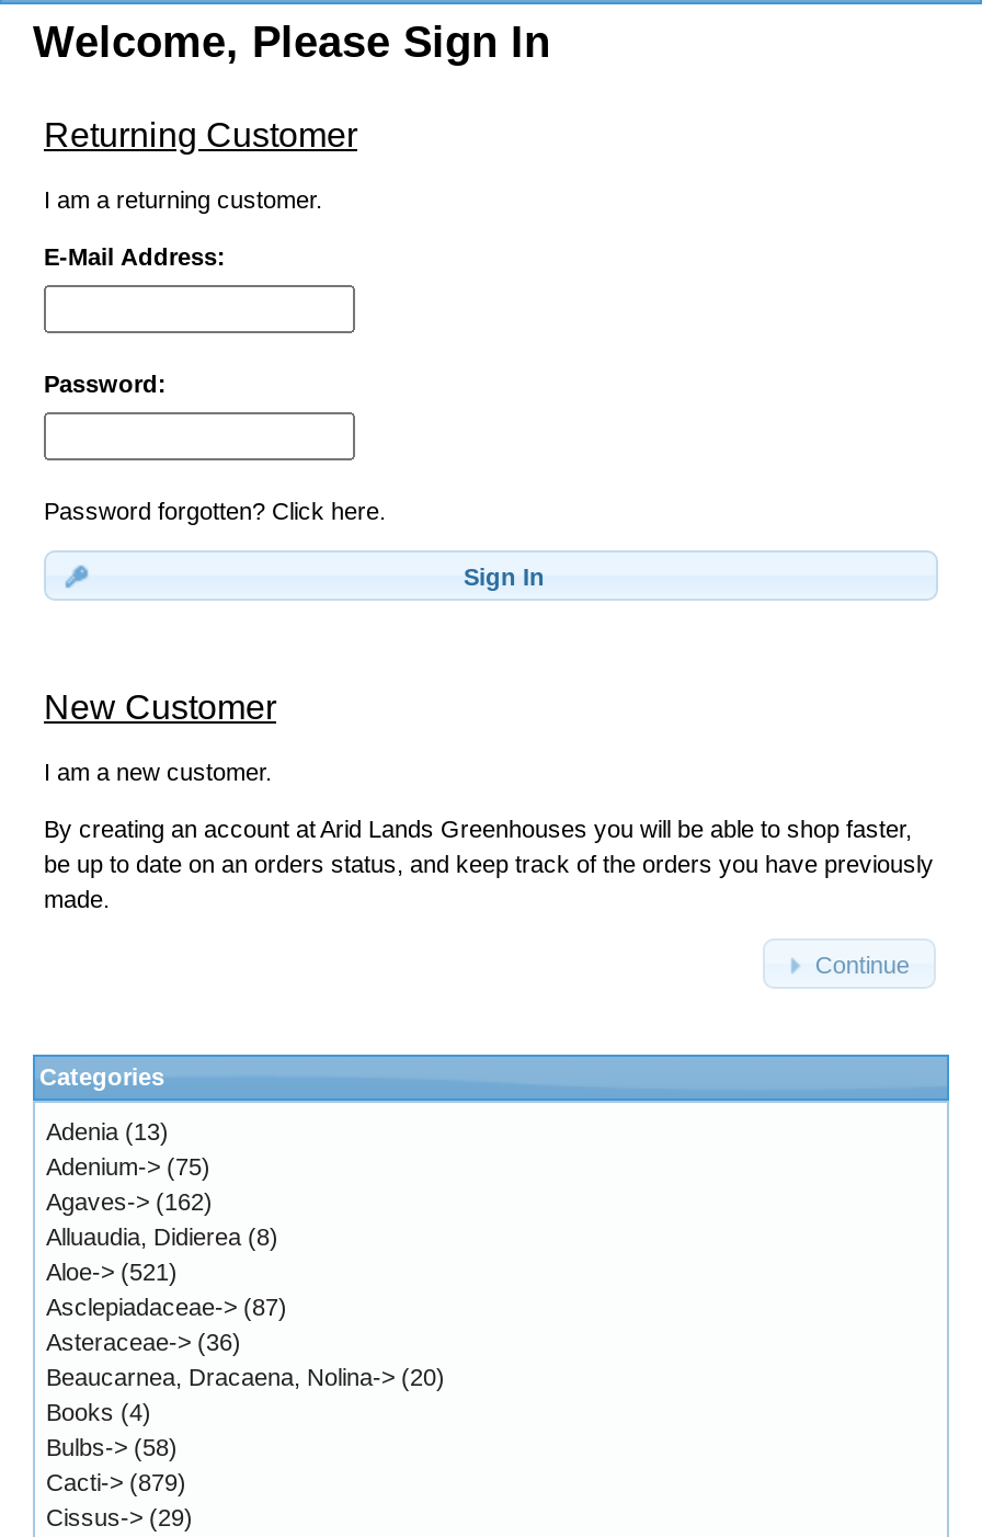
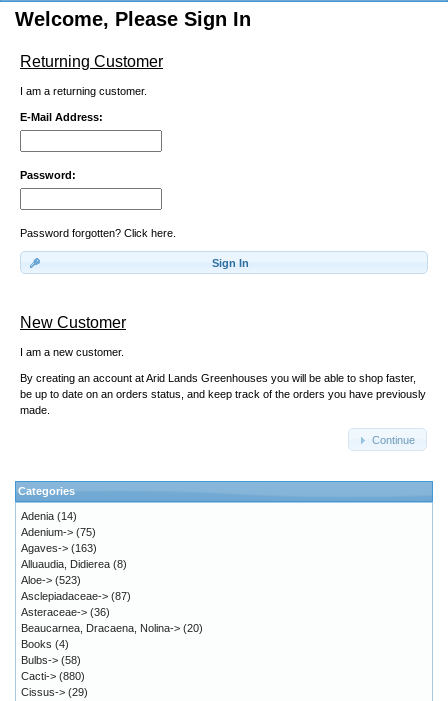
[46,1119,169,1145] Adenia (13) -> [21,510,77,522] Adenia (14)
[46,1189,213,1215] Agaves-> (162) -> [21,542,97,554] Agaves-> (163)
[46,1259,178,1286] Aloe-> (521) -> [21,574,81,586] Aloe-> (523)
[46,1470,186,1496] Cacti-> (879) -> [21,670,85,682] Cacti-> (880)

